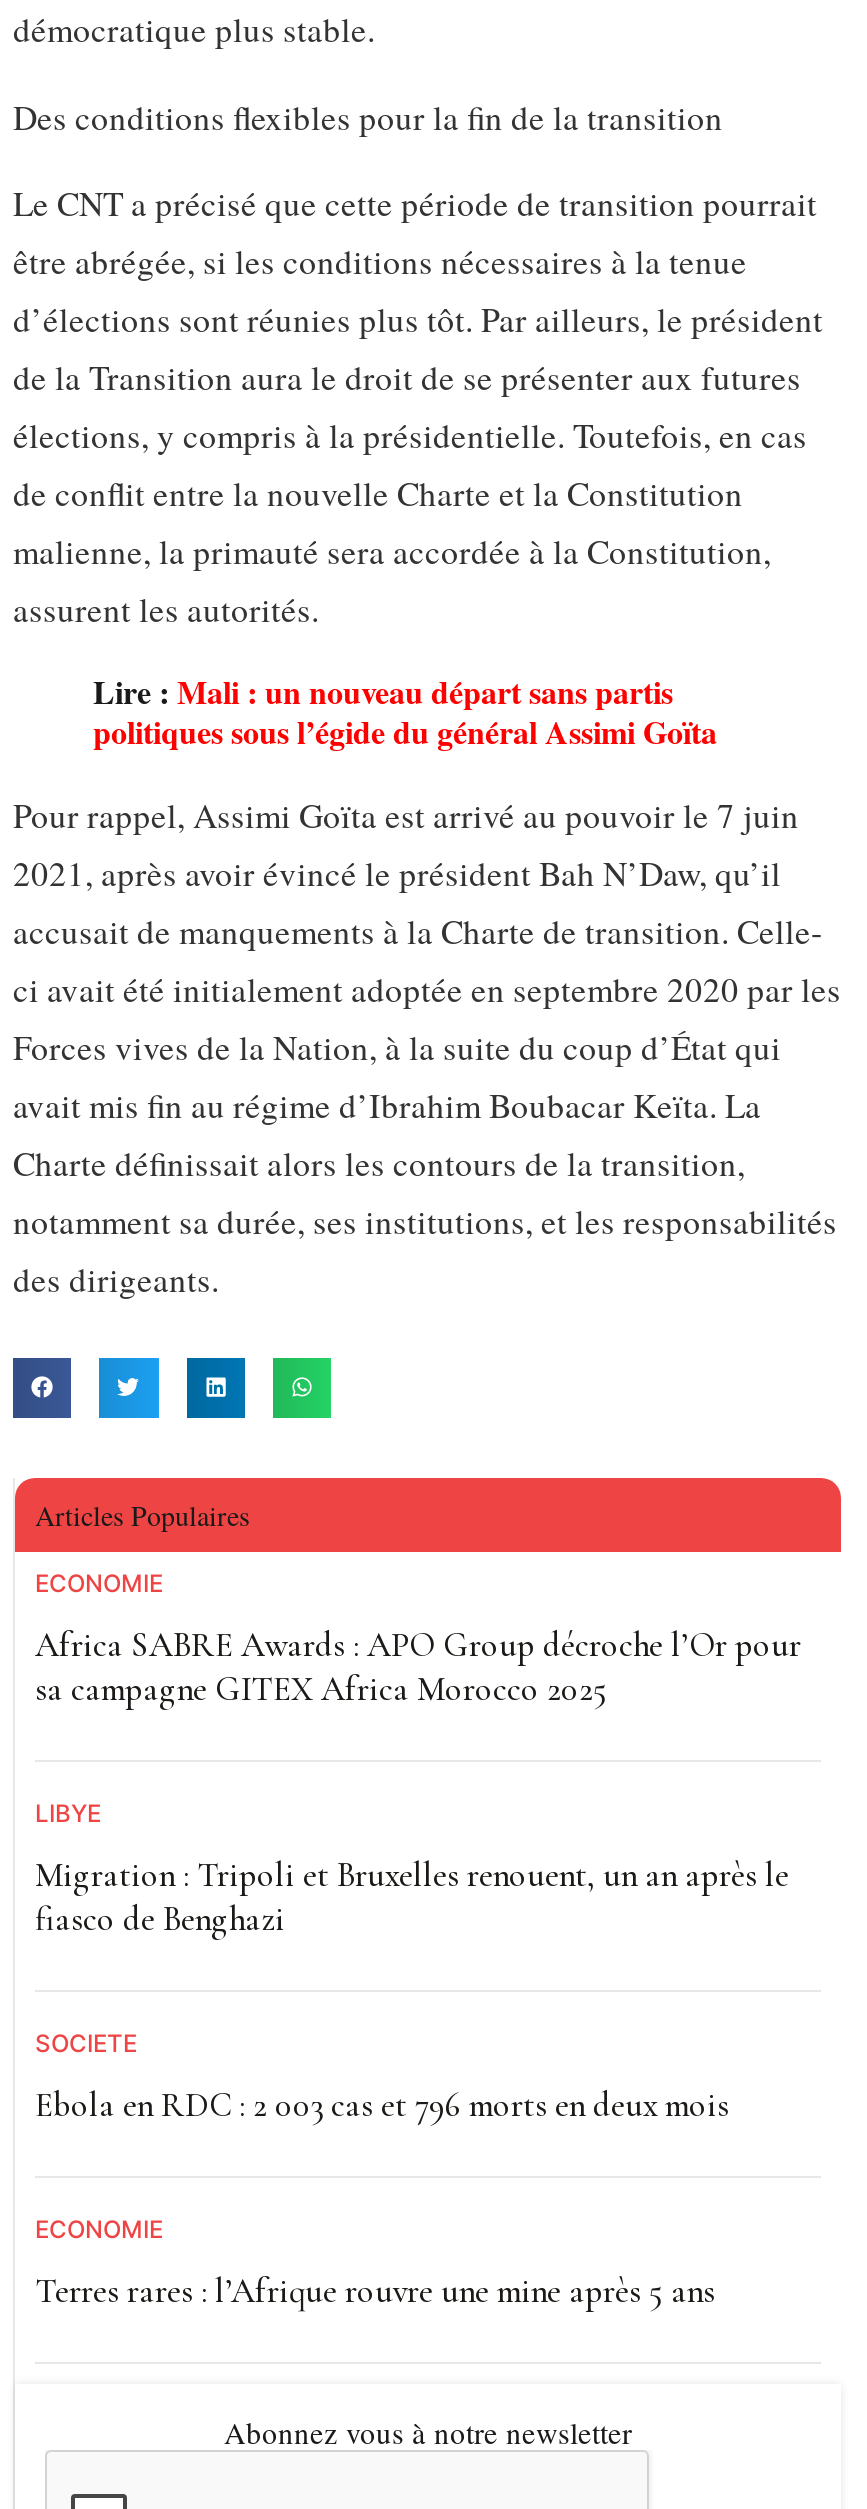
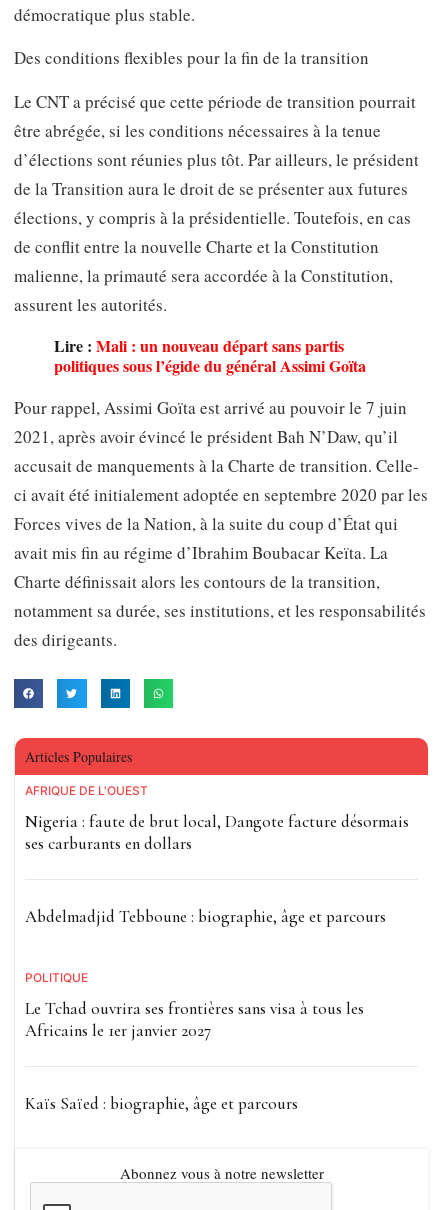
[35,1567,801,2311] ECONOMIE | Africa SABRE Awards : APO Group décroche l’Or pour | sa campagne GITEX Africa Morocco 2025 | LIBYE | Migration : Tripoli et Bruxelles renouent, un an après le | fiasco de Benghazi | SOCIETE | Ebola en RDC : 2 003 cas et 796 morts en deux mois | ECONOMIE | Terres rares : l’Afrique rouvre une mine après 5 ans -> [25,783,409,1114] AFRIQUE DE L'OUEST | Nigeria : faute de brut local, Dangote facture désormais | ses carburants en dollars | Abdelmadjid Tebboune : biographie, âge et parcours | POLITIQUE | Le Tchad ouvrira ses frontières sans visa à tous les | Africains le 1er janvier 2027 | Kaïs Saïed : biographie, âge et parcours

